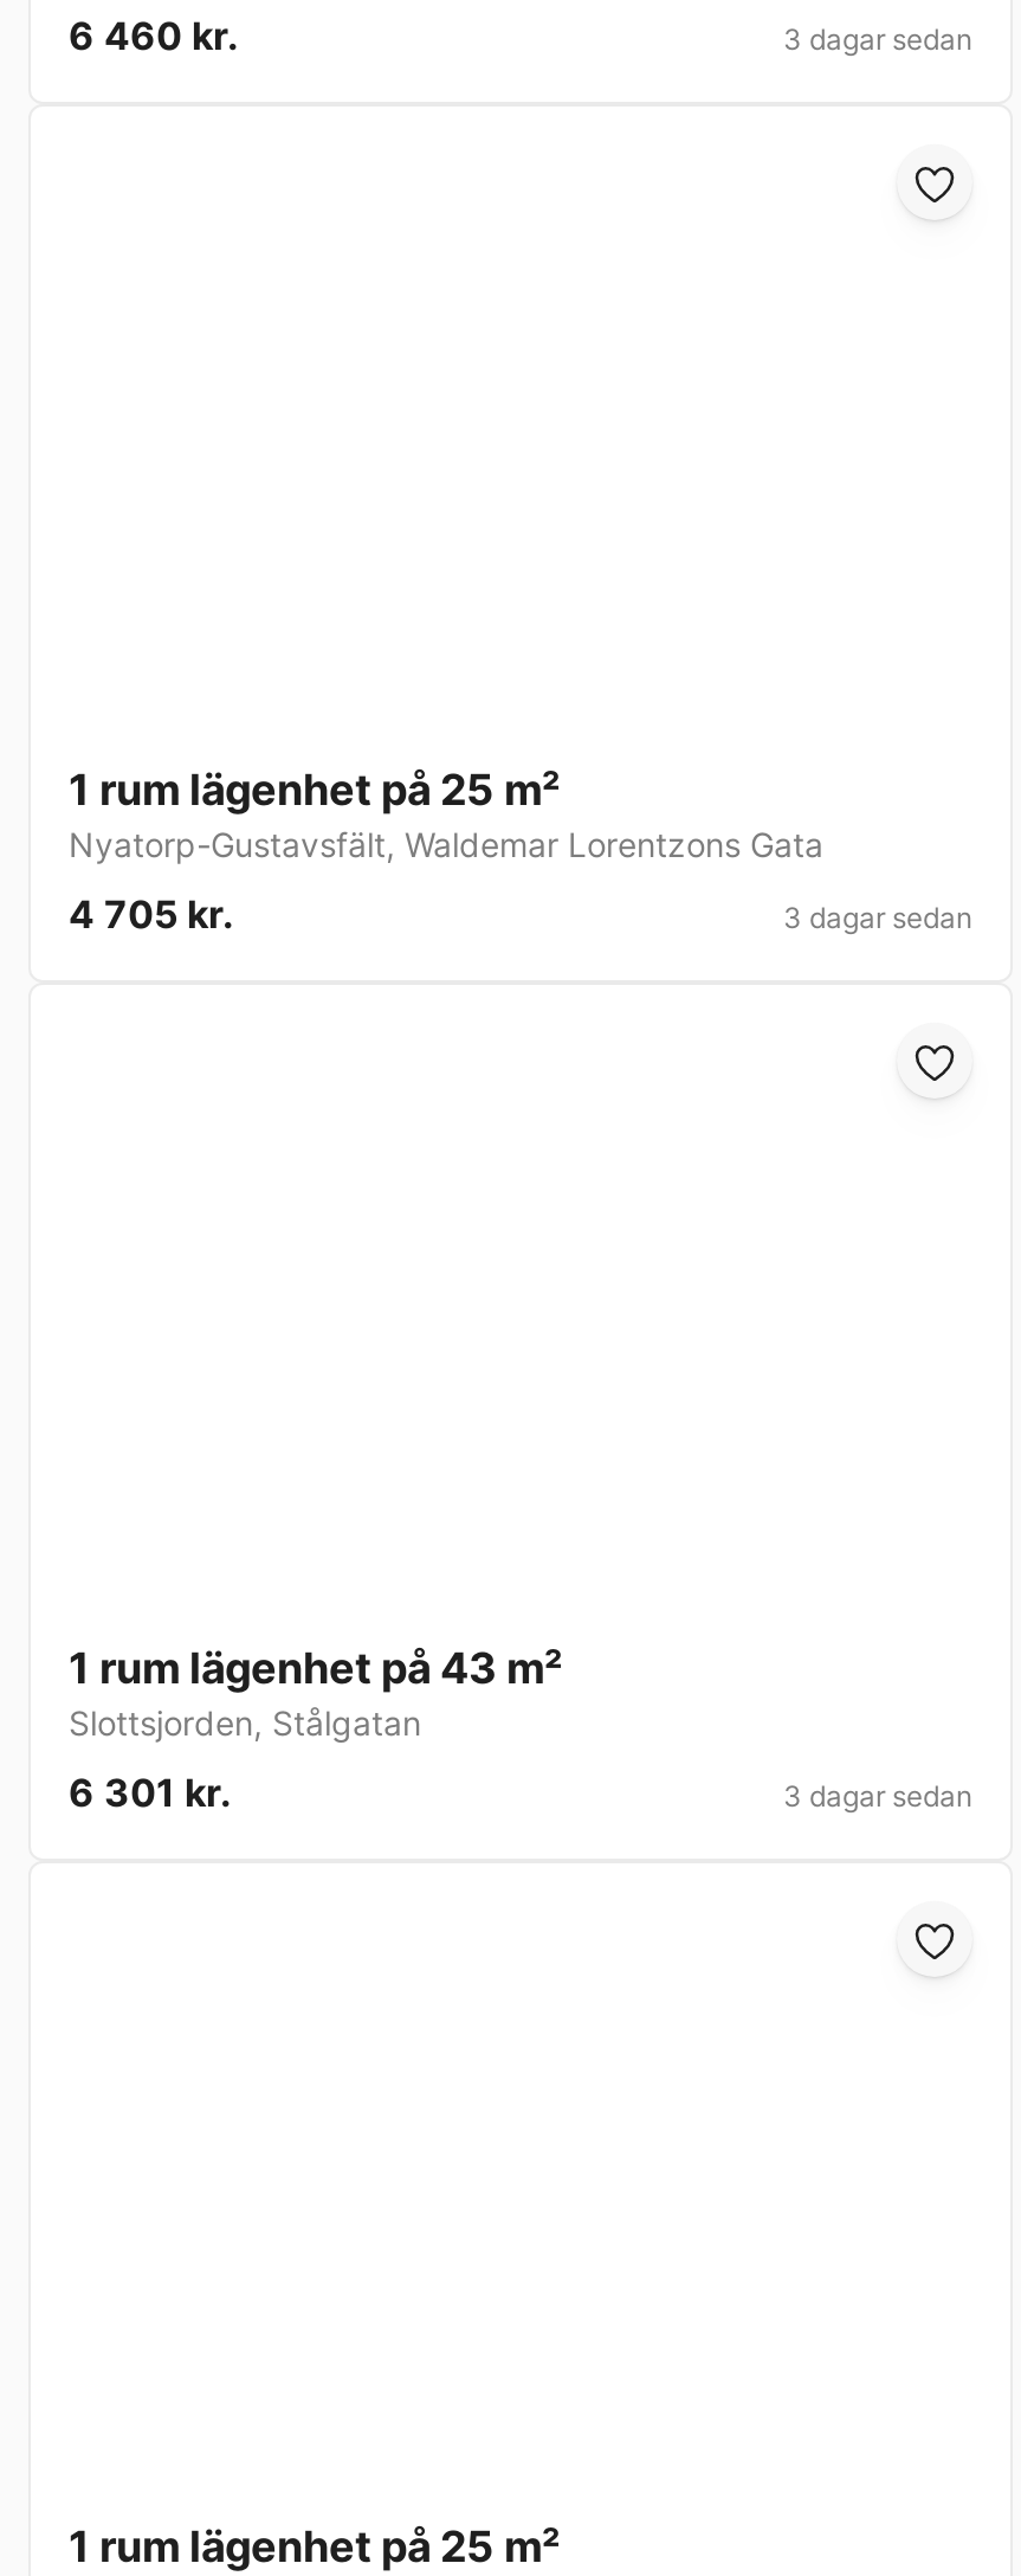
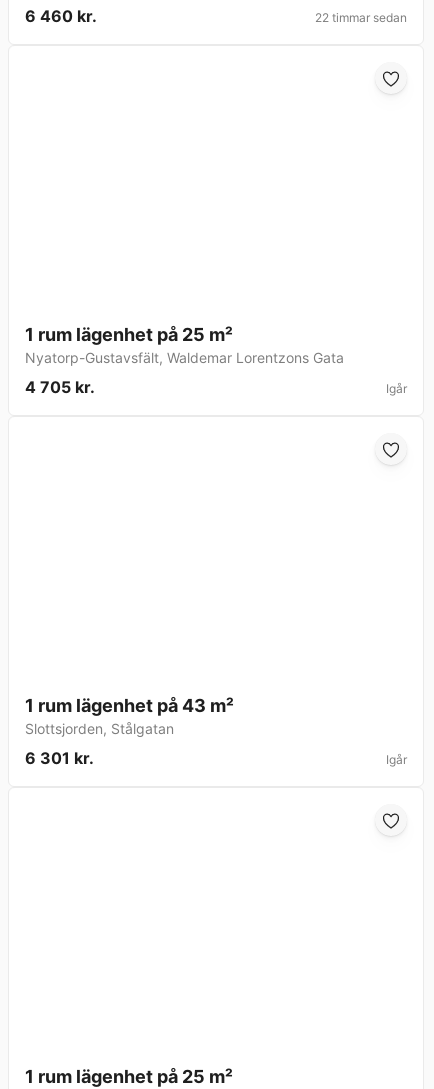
[783,22,972,58] 3 dagar sedan -> [315,10,407,25] 22 timmar sedan
[783,900,972,936] 3 dagar sedan -> [386,381,407,396] Igår
[783,1779,972,1814] 3 dagar sedan -> [386,752,407,767] Igår

